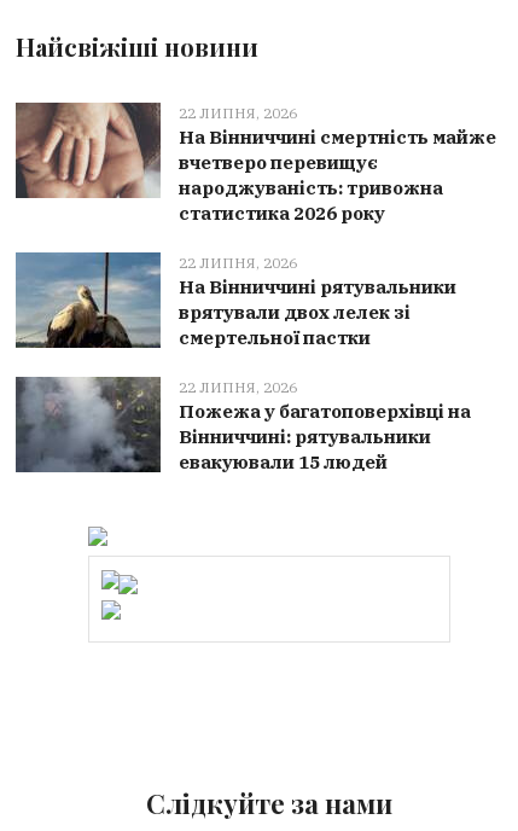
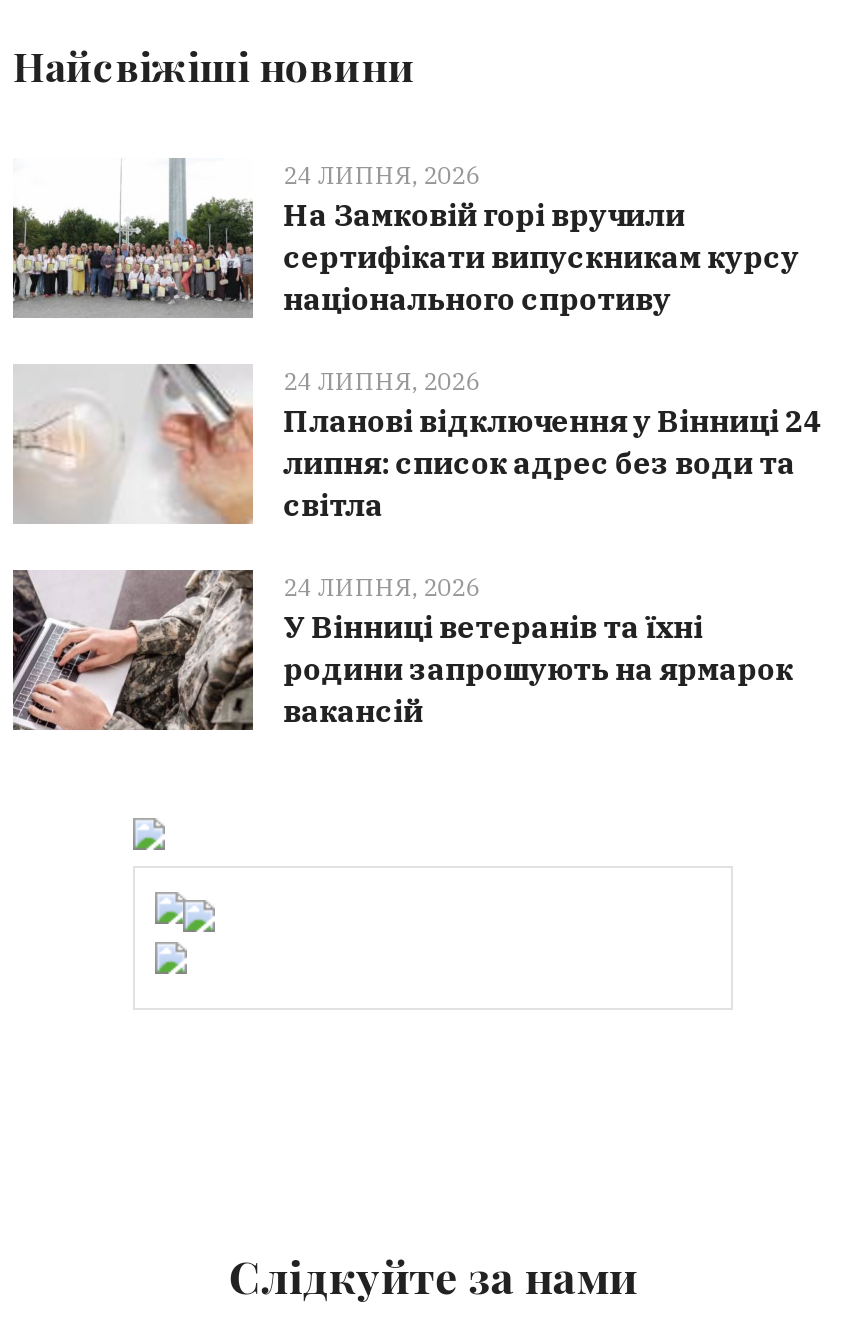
[14,101,497,224] [image] | 22 ЛИПНЯ, 2026 | На Вінниччині смертність майже | вчетверо перевищує | народжуваність: тривожна | статистика 2026 року -> [11,158,799,319] [image] | 24 ЛИПНЯ, 2026 | На Замковій горі вручили | сертифікати випускникам курсу | національного спротиву
[16,251,457,349] [image] | 22 ЛИПНЯ, 2026 | На Вінниччині рятувальники | врятували двох лелек зі | смертельної пастки -> [13,362,821,526] [image] | 24 ЛИПНЯ, 2026 | Планові відключення у Вінниці 24 | липня: список адрес без води та | світла
[16,377,471,473] [image] | 22 ЛИПНЯ, 2026 | Пожежа у багатоповерхівці на | Вінниччині: рятувальники | евакуювали 15 людей -> [13,570,793,732] [image] | 24 ЛИПНЯ, 2026 | У Вінниці ветеранів та їхні | родини запрошують на ярмарок | вакансій

